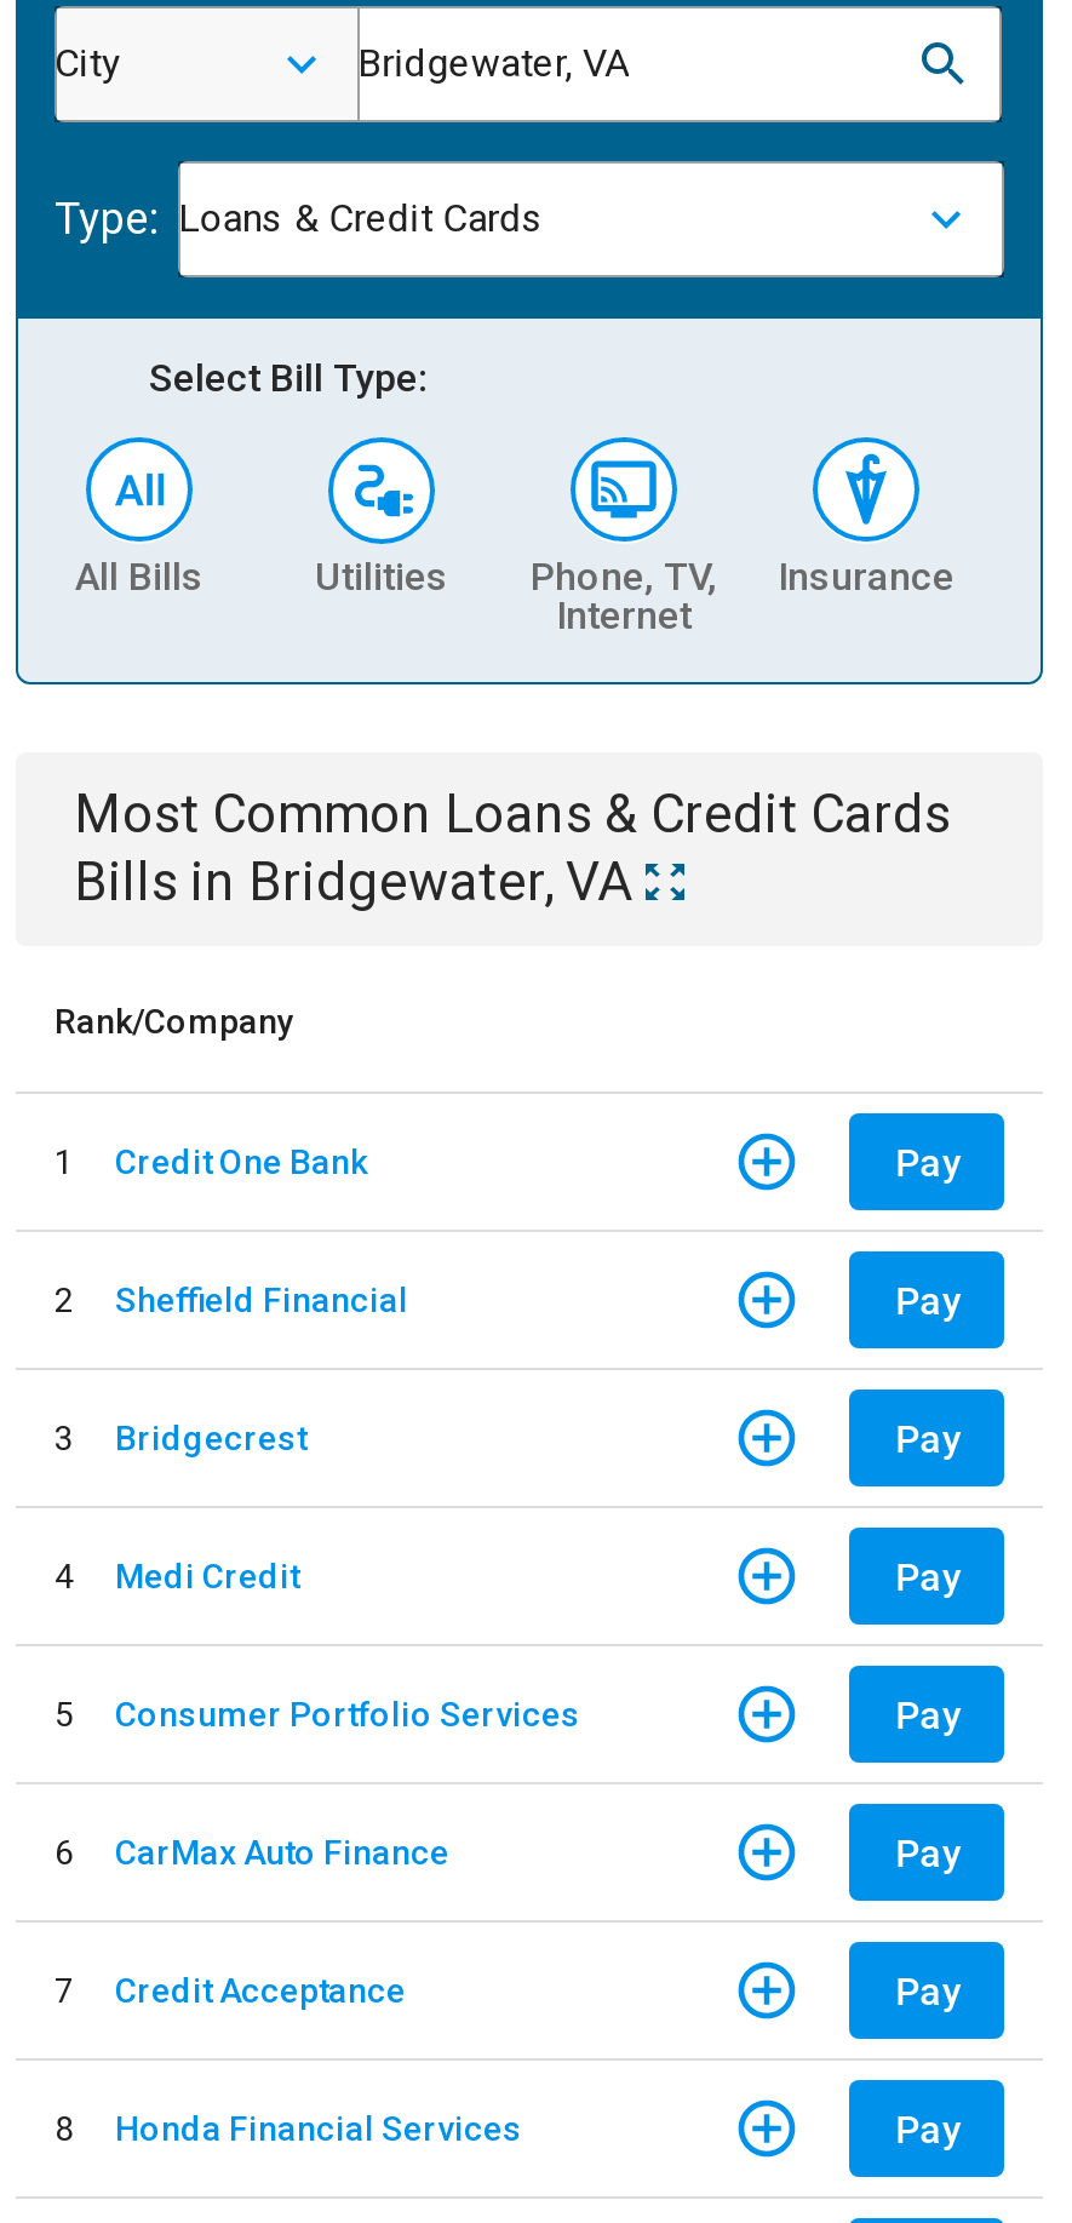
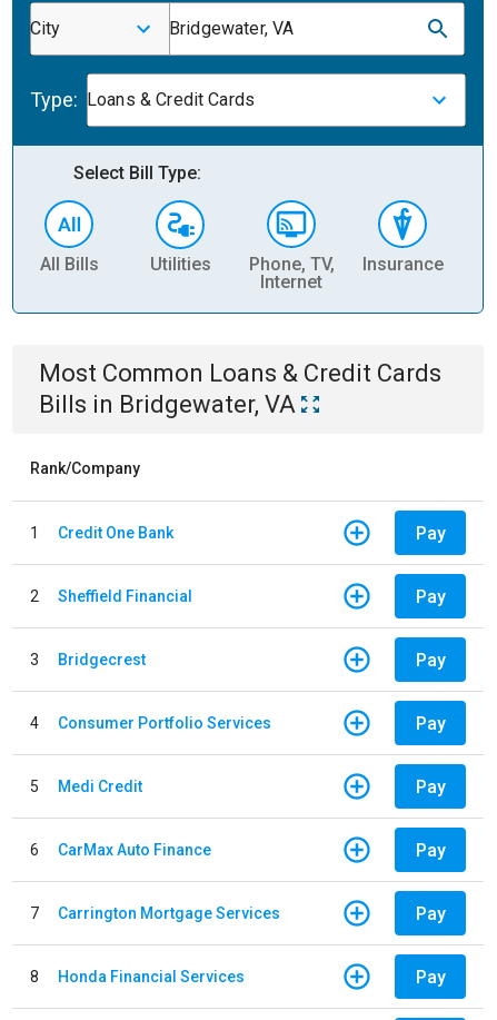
moved [115,1555,299,1594] -> [58,777,142,795]: Medi Credit
moved [115,1694,580,1732] -> [58,714,271,731]: Consumer Portfolio Services
[115,1970,406,2009] Credit Acceptance -> [58,904,280,922] Carrington Mortgage Services

